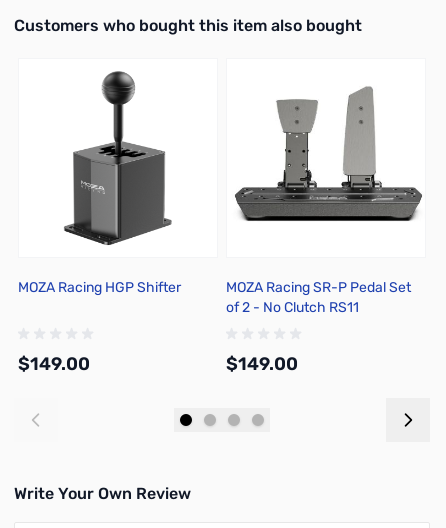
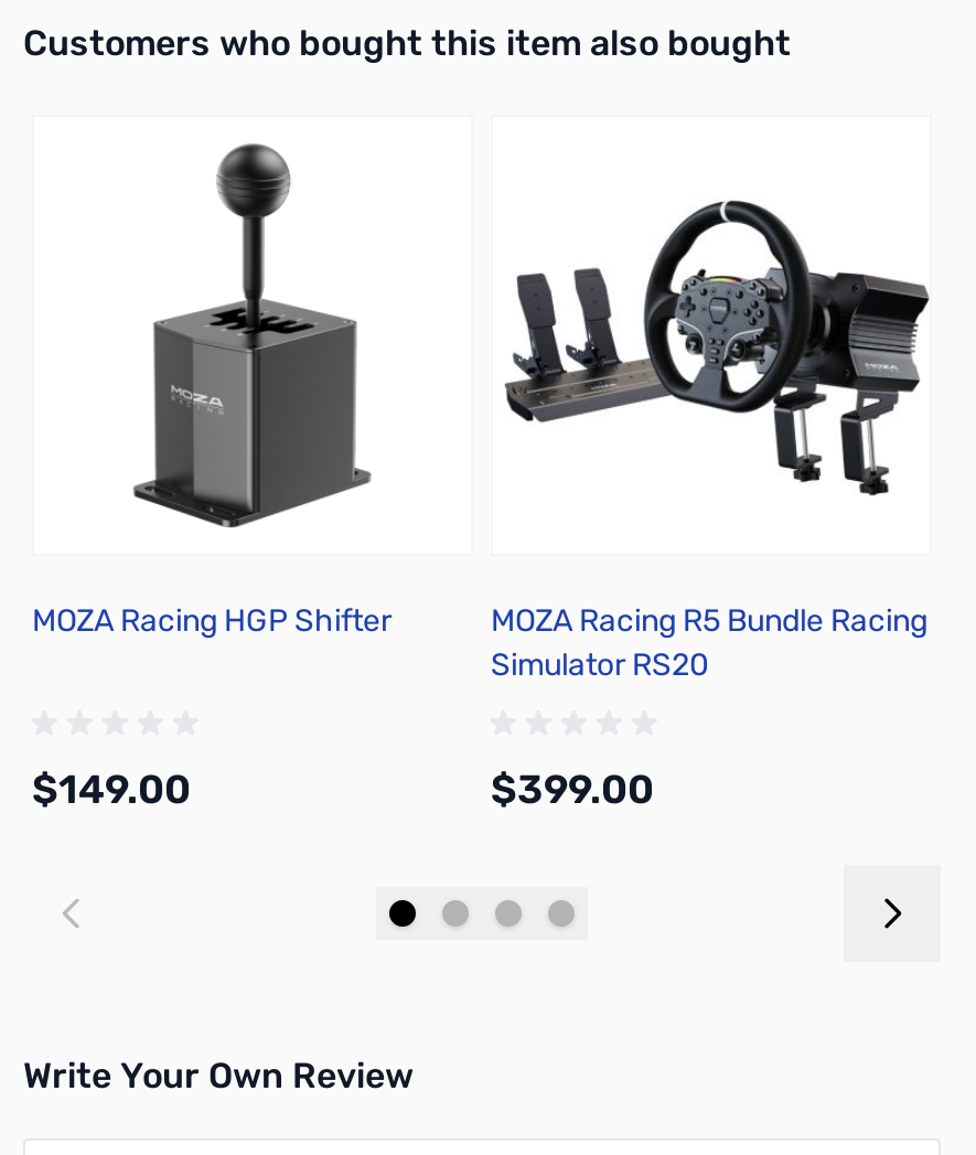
[233,86,425,230] [image] -> [504,179,932,499] [image]
[226,279,411,316] MOZA Racing SR-P Pedal Set | of 2 - No Clutch RS11 -> [491,602,927,684] MOZA Racing R5 Bundle Racing | Simulator RS20
[226,353,298,375] $149.00 -> [491,766,654,814] $399.00

